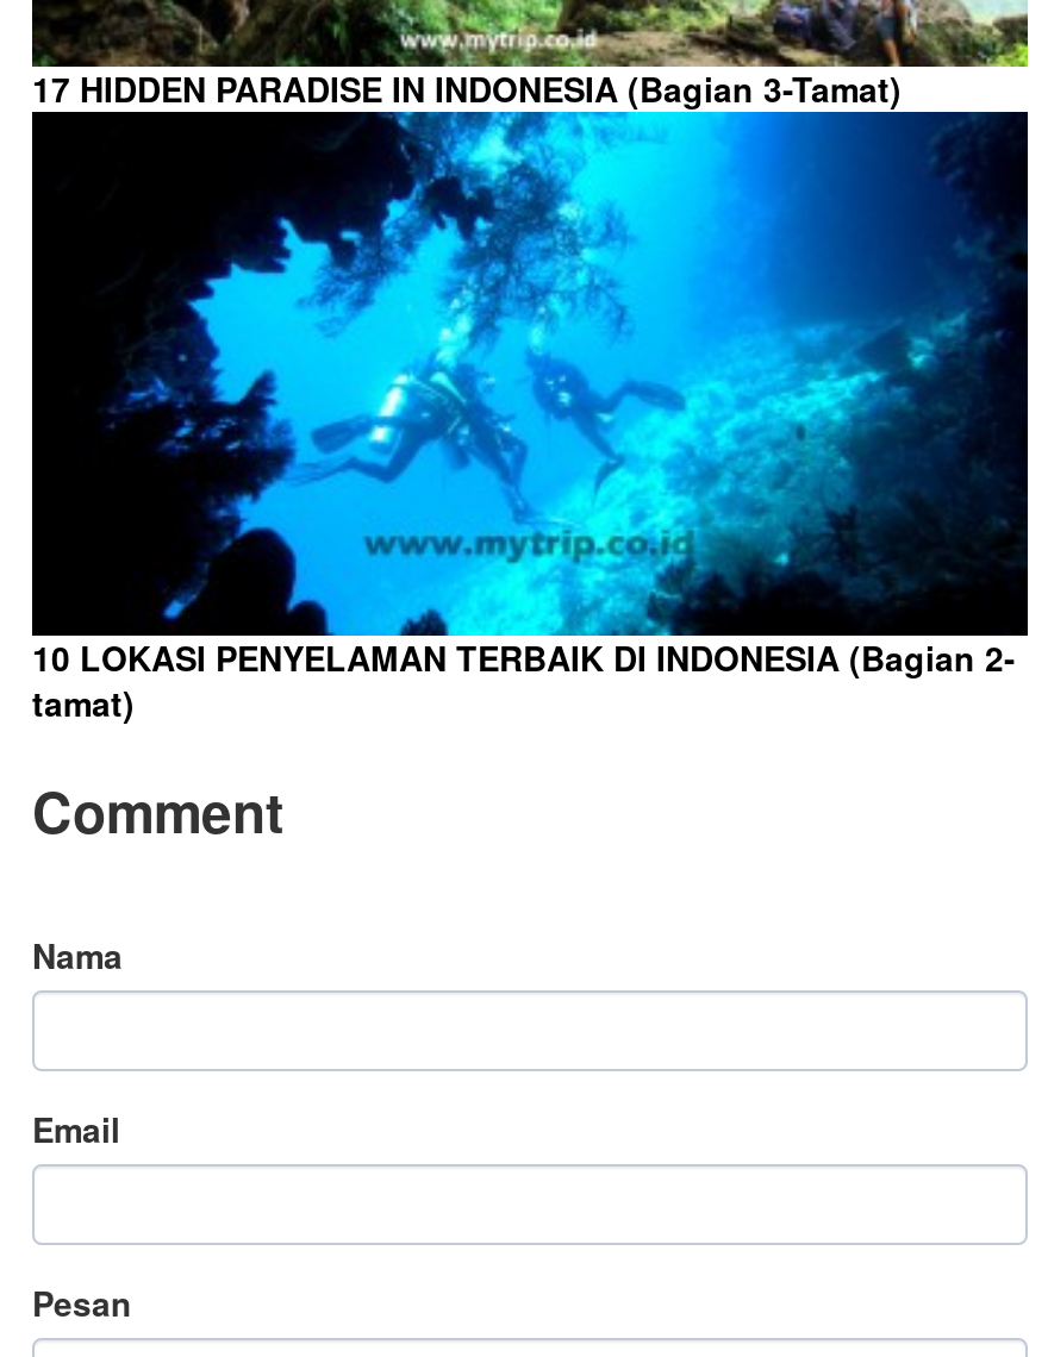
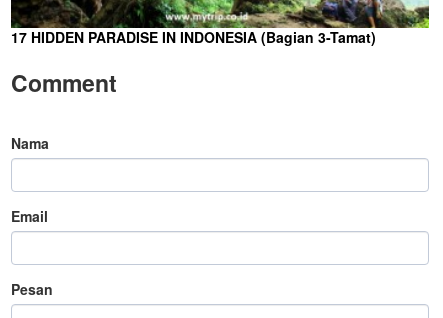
[32,110,1030,726] [image] | 10 LOKASI PENYELAMAN TERBAIK DI INDONESIA (Bagian 2- | tamat) -> none

